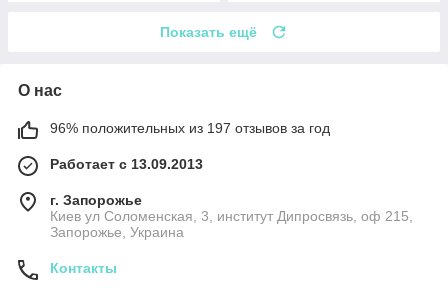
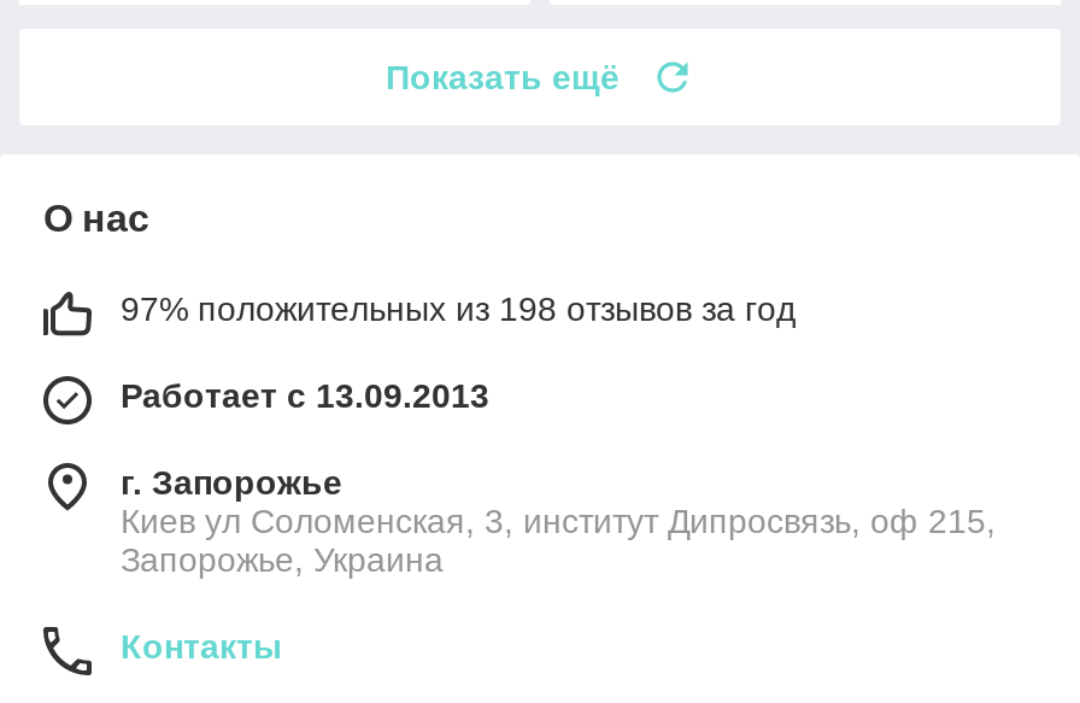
[50,120,330,136] 96% положительных из 197 отзывов за год -> [121,290,796,329] 97% положительных из 198 отзывов за год

